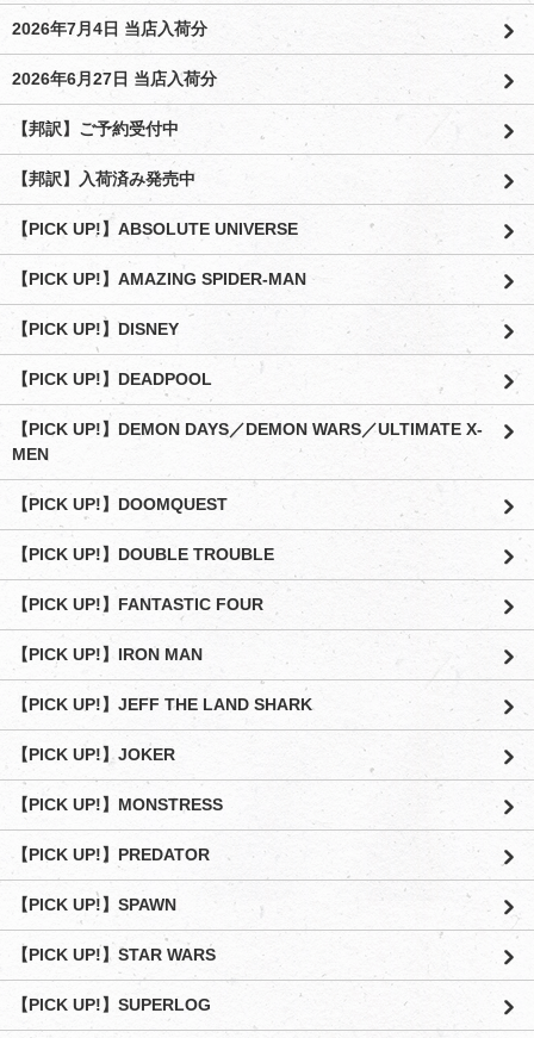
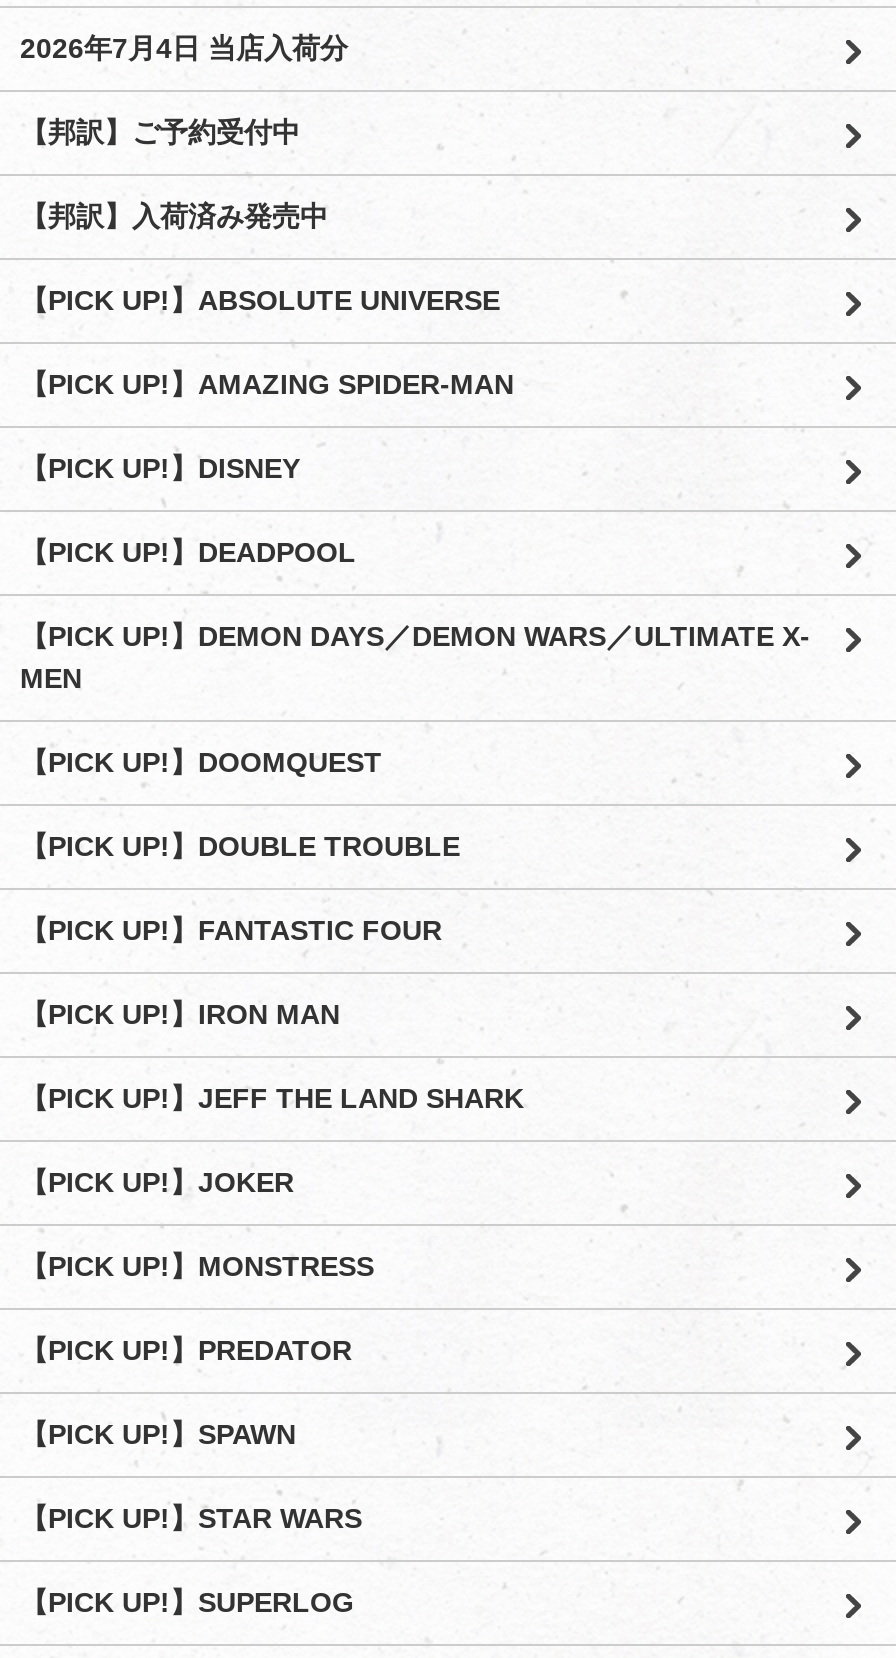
[12,70,217,89] 2026年6月27日 当店入荷分 -> none

